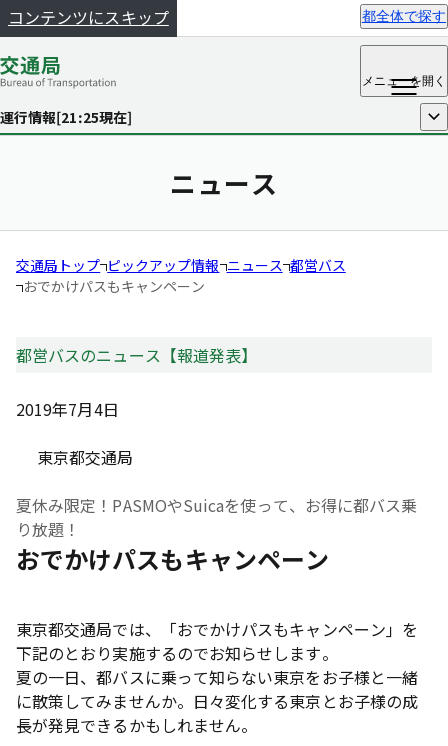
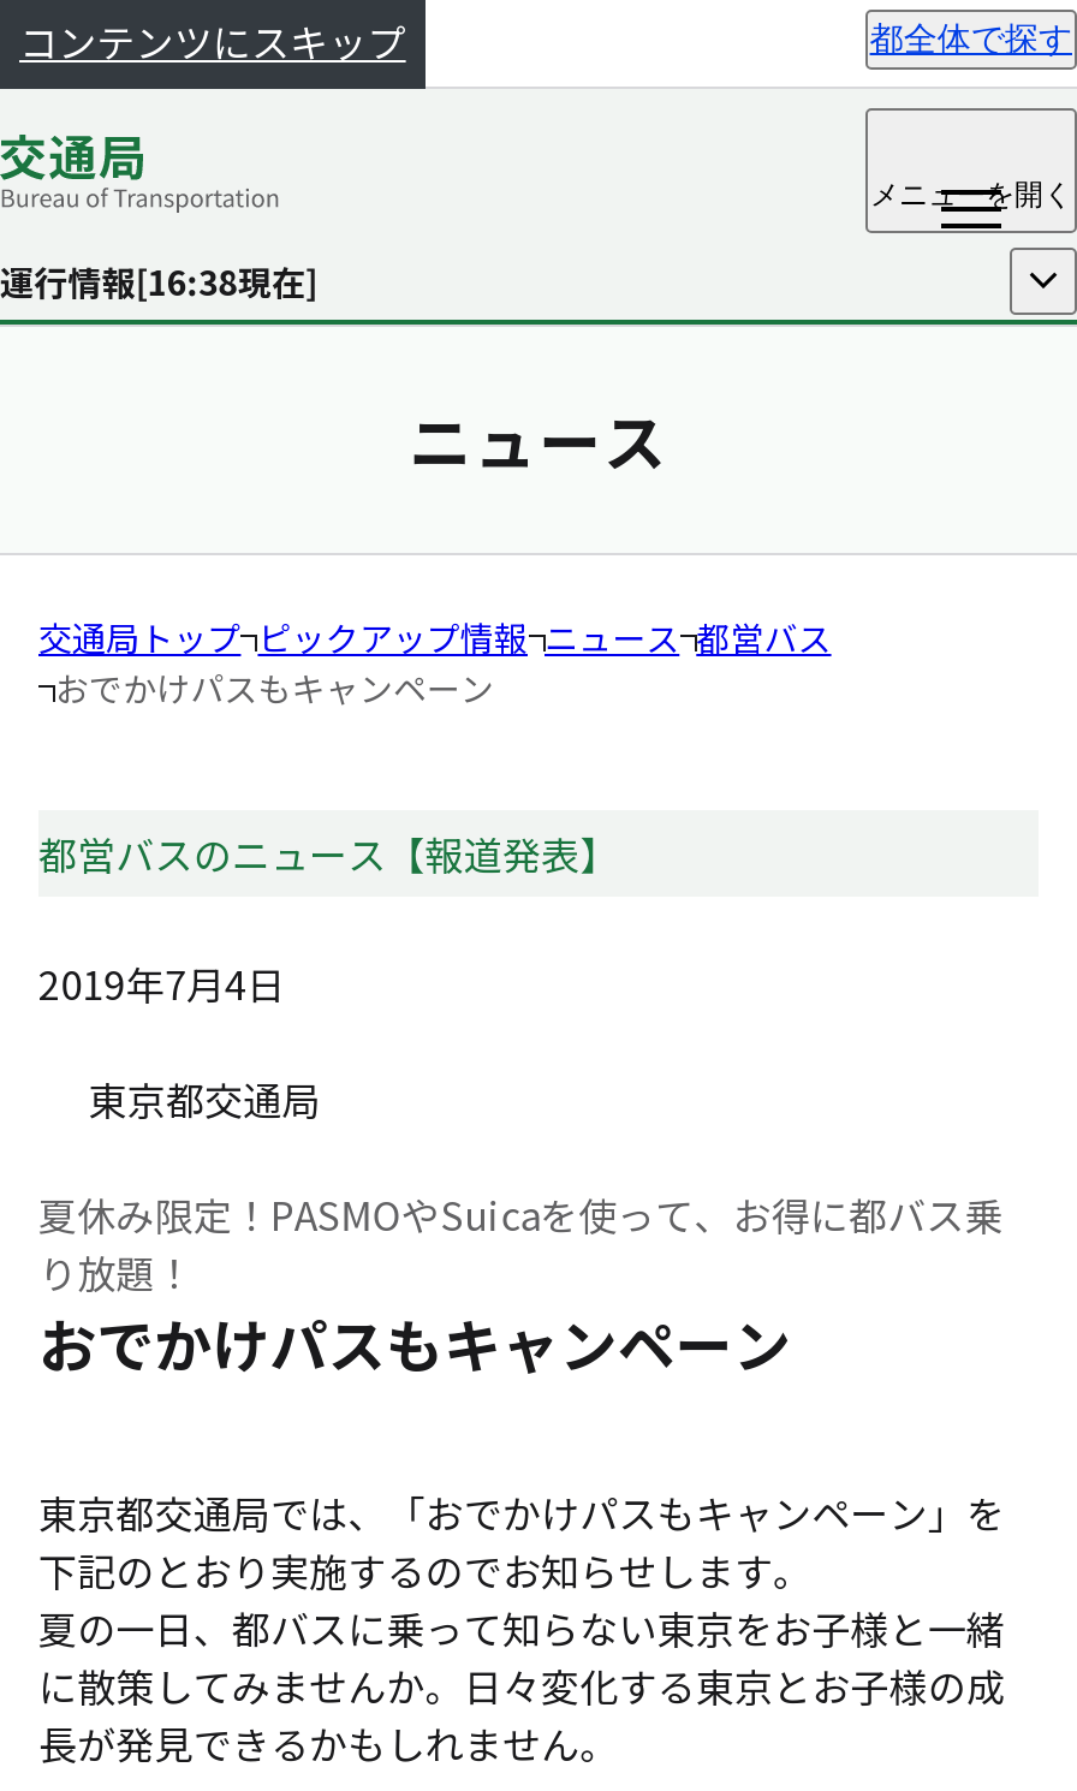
[0,106,132,126] 運行情報[21:25現在] -> [0,256,318,304] 運行情報[16:38現在]

